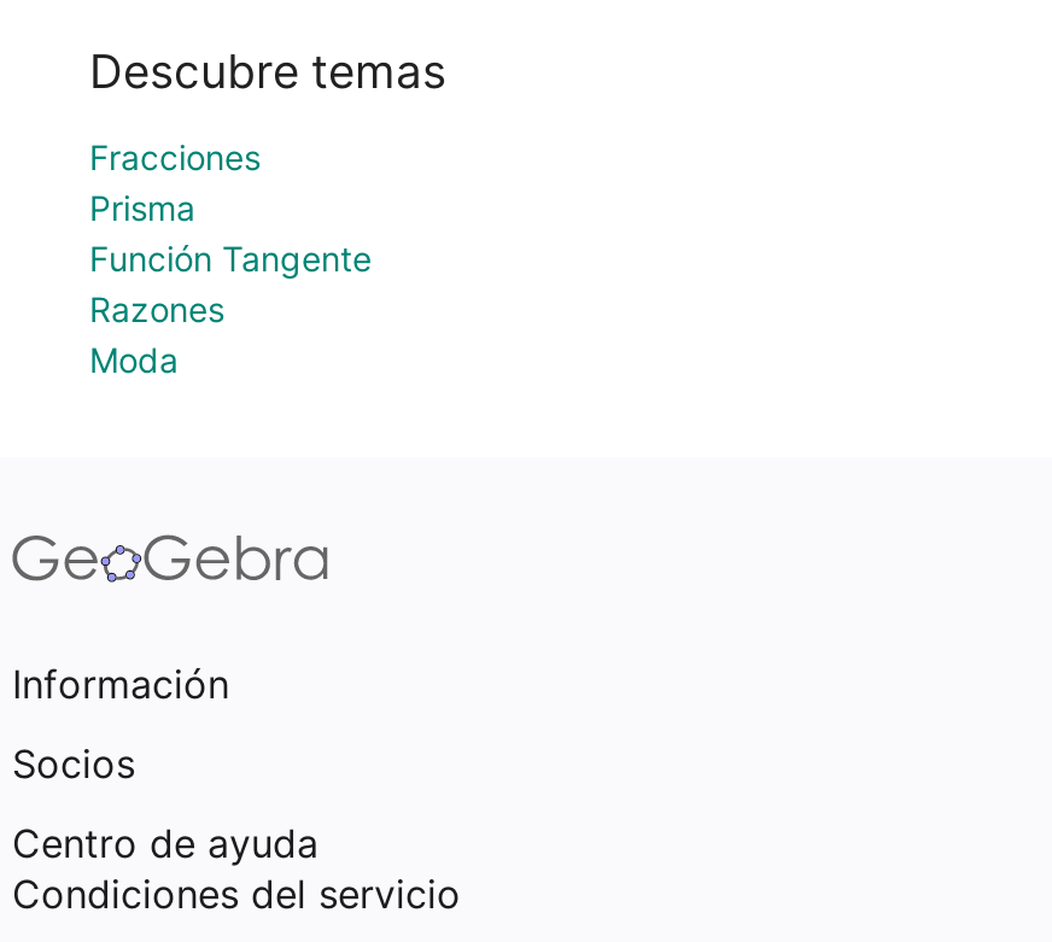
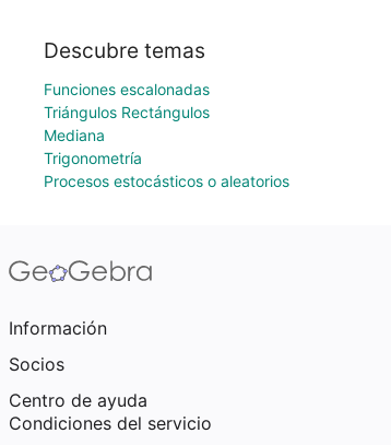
[89,136,372,380] Fracciones | Prisma | Función Tangente | Razones | Moda -> [44,80,289,190] Funciones escalonadas | Triángulos Rectángulos | Mediana | Trigonometría | Procesos estocásticos o aleatorios

